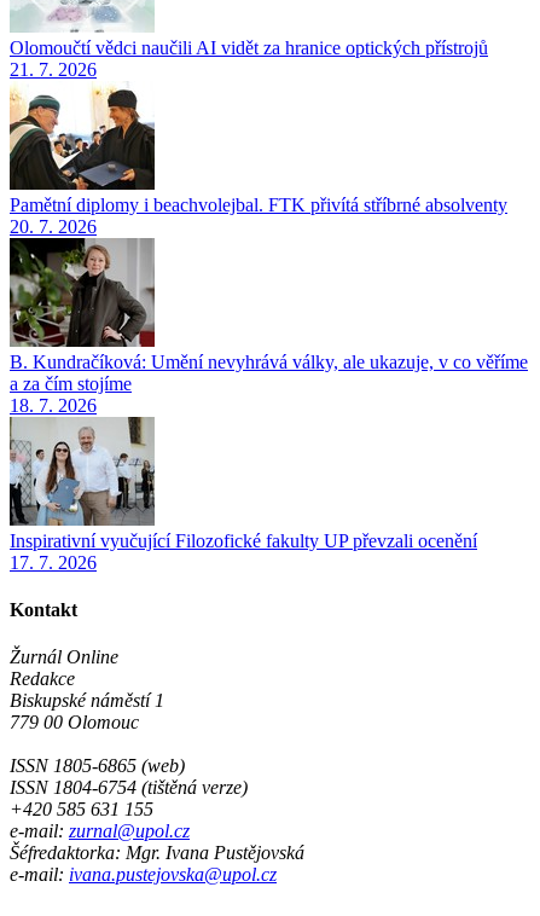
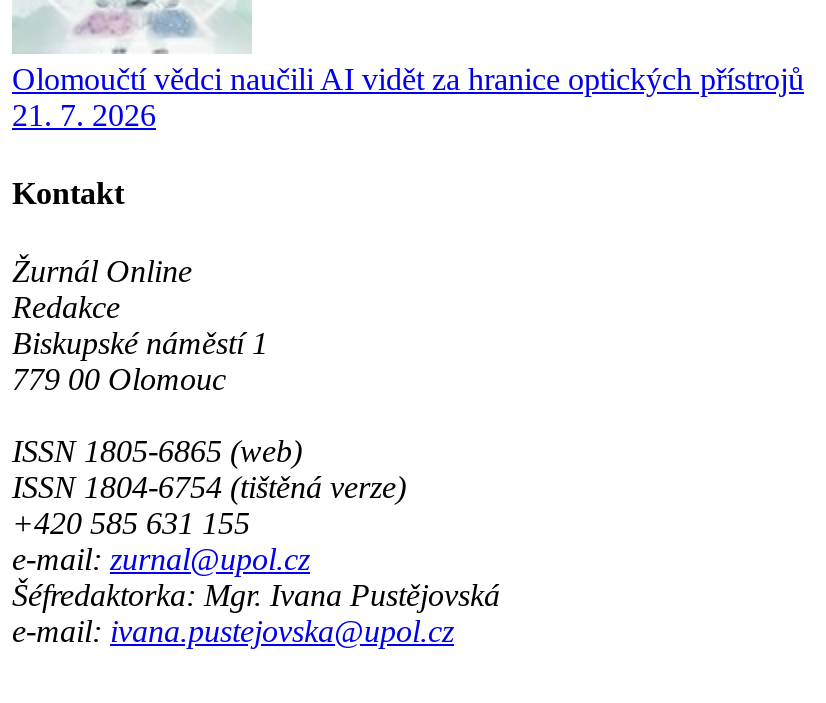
[8,86,507,236] [image] | Pamětní diplomy i beachvolejbal. FTK přivítá stříbrné absolventy | 20. 7. 2026 -> none
[8,238,528,415] [image] | B. Kundračíková: Umění nevyhrává války, ale ukazuje, v co věříme | a za čím stojíme | 18. 7. 2026 -> none
[8,416,477,572] [image] | Inspirativní vyučující Filozofické fakulty UP převzali ocenění | 17. 7. 2026 -> none

